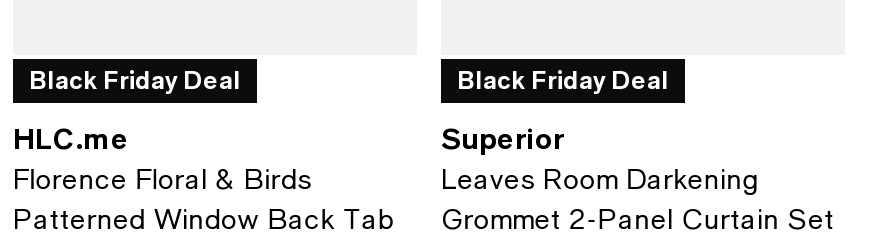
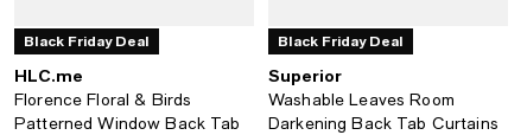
[441,162,835,234] Leaves Room Darkening | Grommet 2-Panel Curtain Set -> [268,90,498,132] Washable Leaves Room | Darkening Back Tab Curtains

